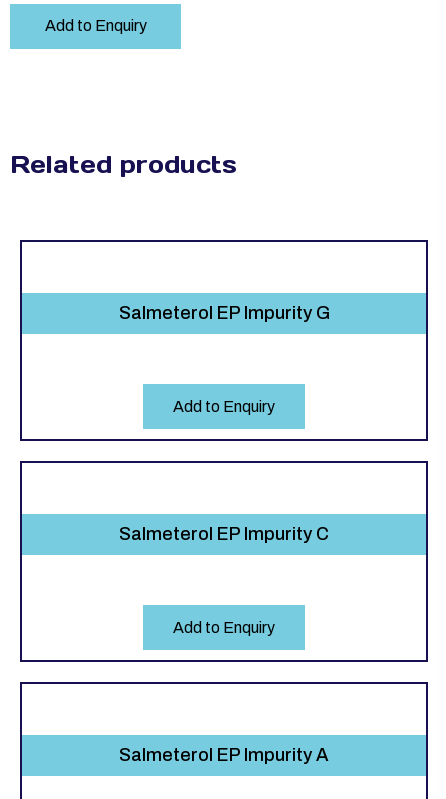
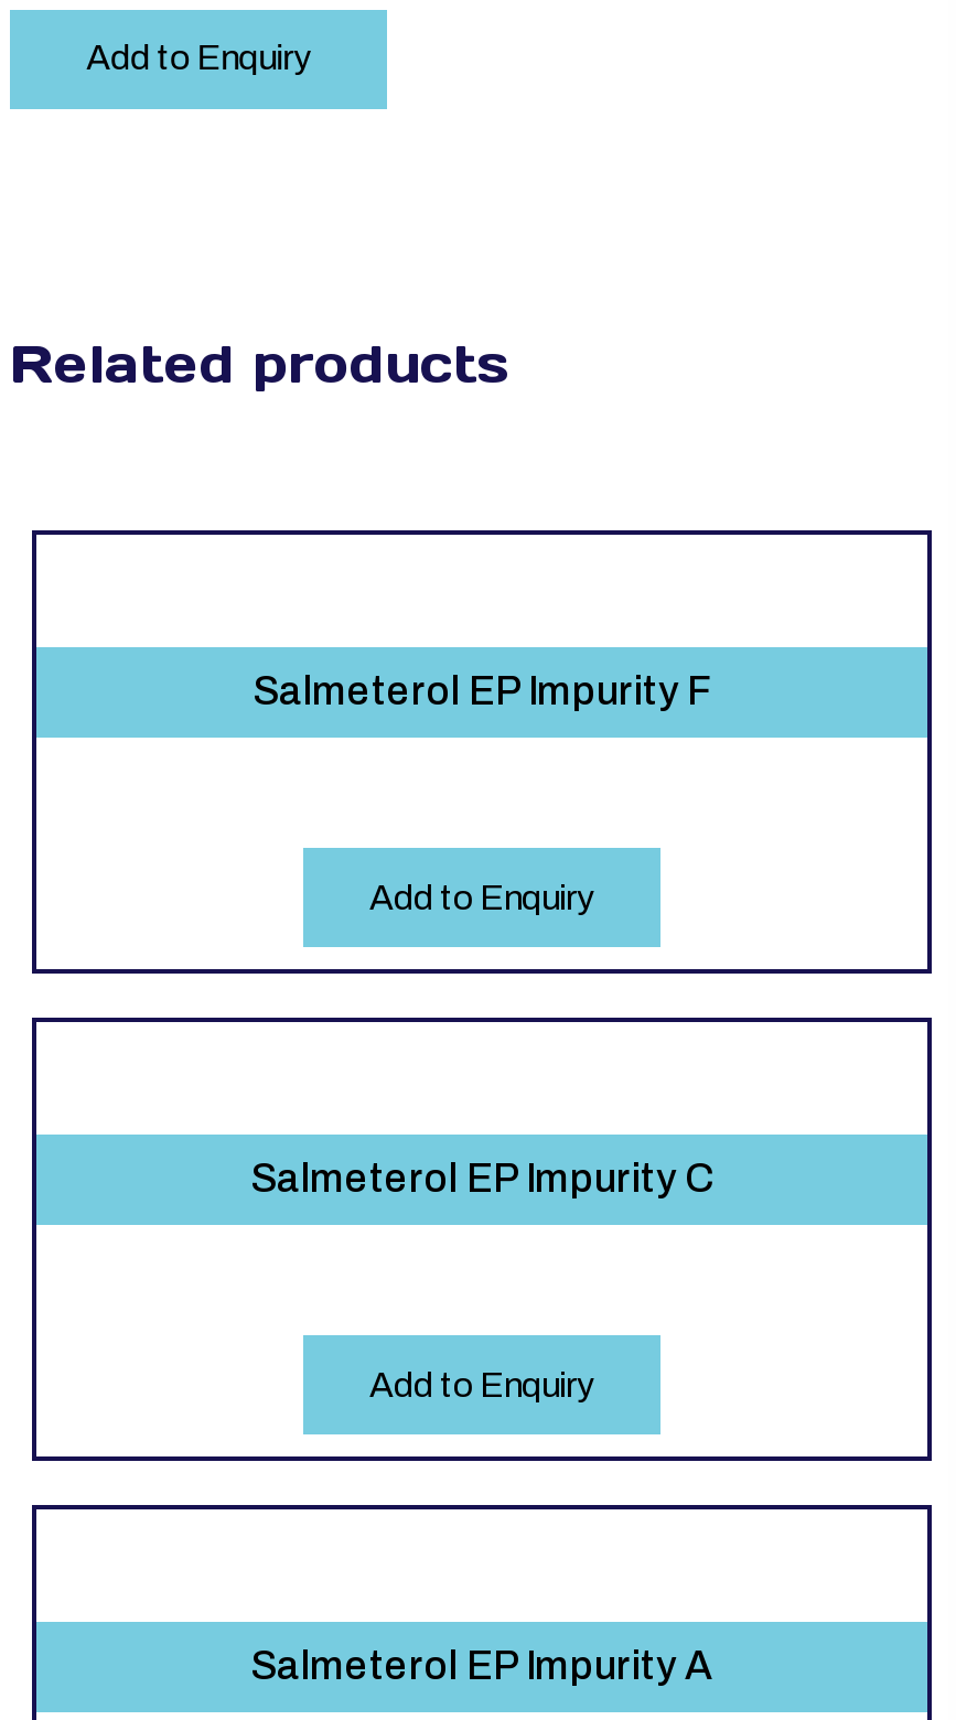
[118,303,329,323] Salmeterol EP Impurity G -> [253,669,711,713] Salmeterol EP Impurity F

